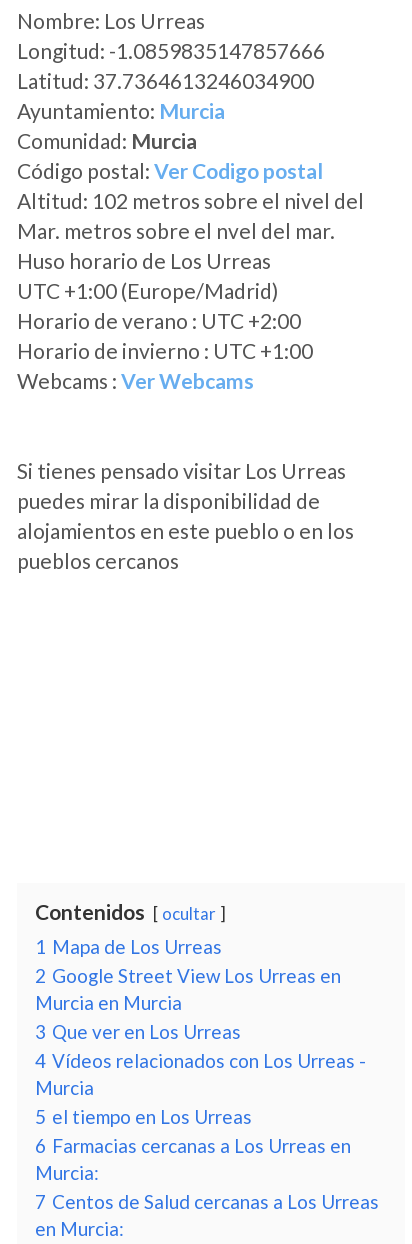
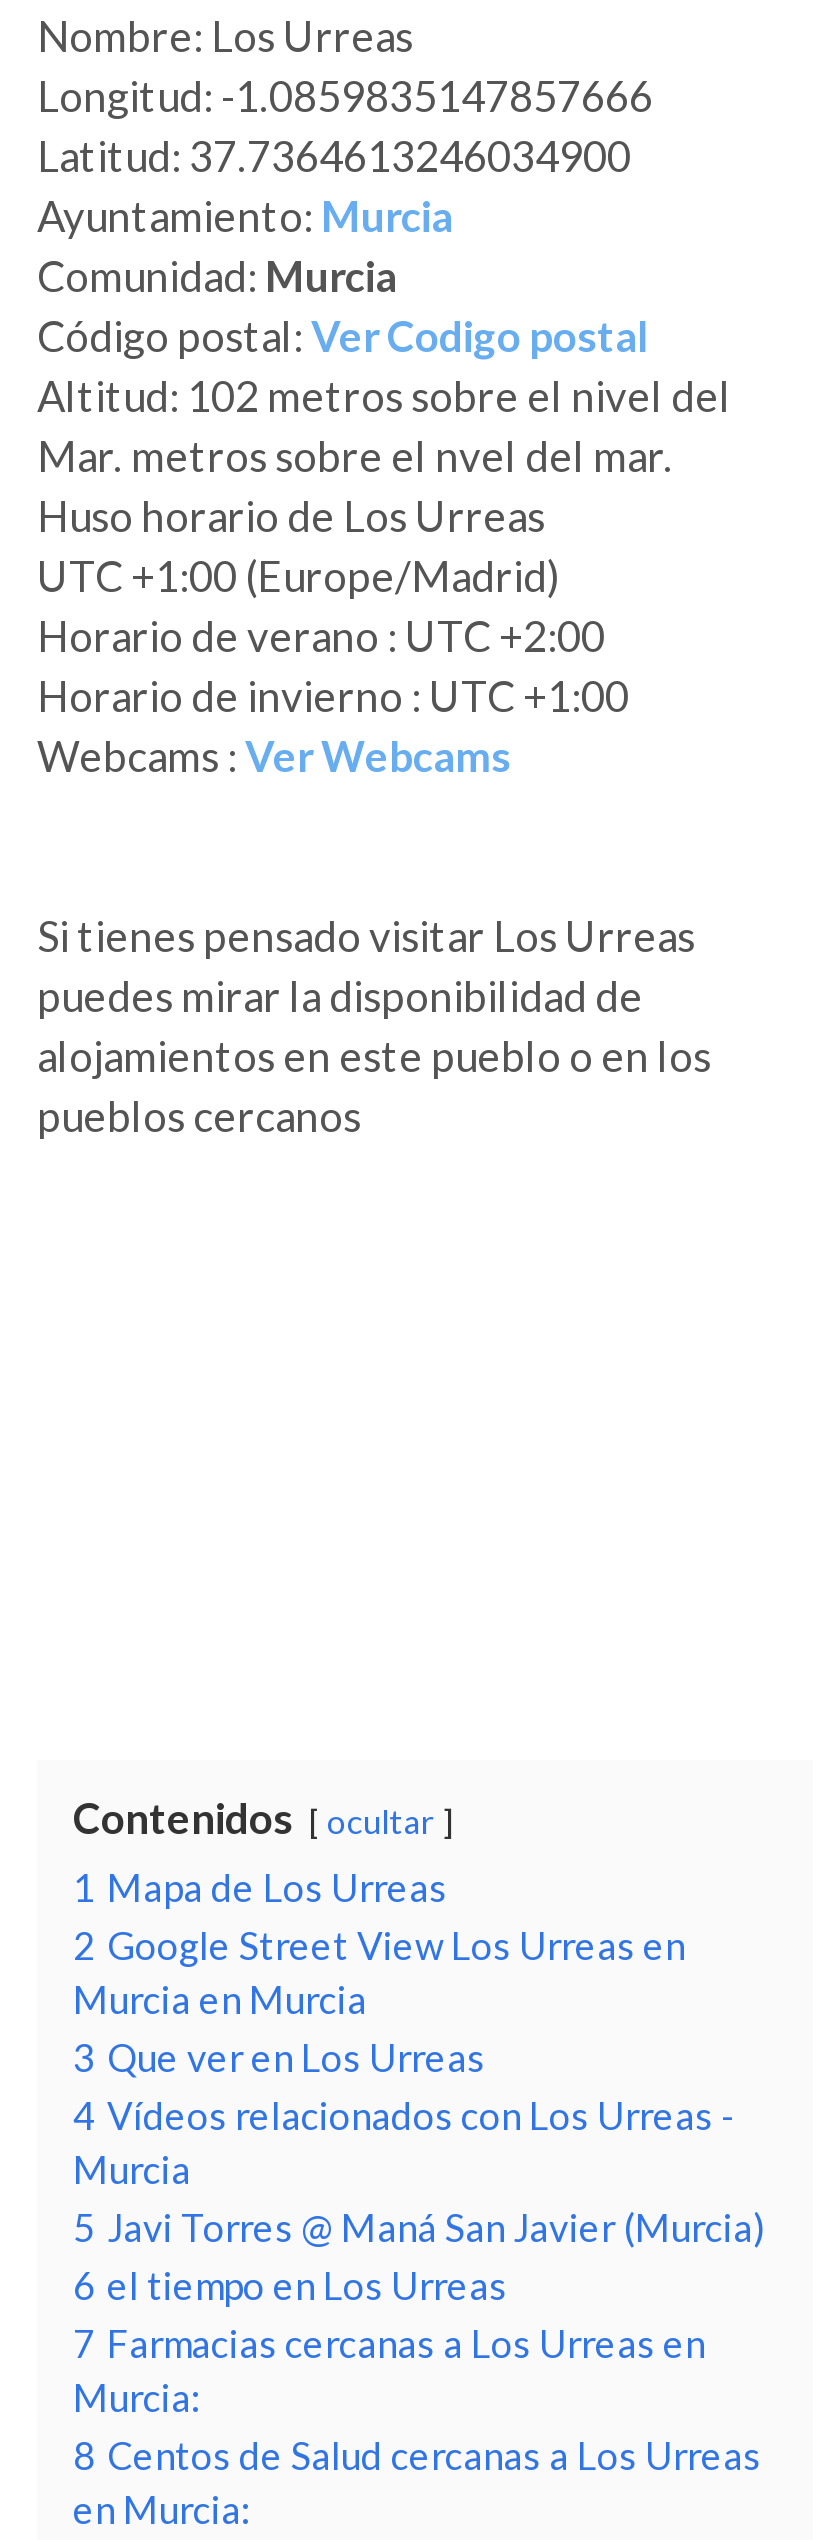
[35,1105,351,1157] 5 el tiempo en Los Urreas | 6 Farmacias cercanas a Los Urreas en -> [73,2204,765,2366] 5 Javi Torres @ Maná San Javier (Murcia) | 6 el tiempo en Los Urreas | 7 Farmacias cercanas a Los Urreas en
[35,1190,379,1213] 7 Centos de Salud cercanas a Los Urreas -> [73,2432,761,2478] 8 Centos de Salud cercanas a Los Urreas

